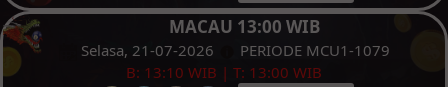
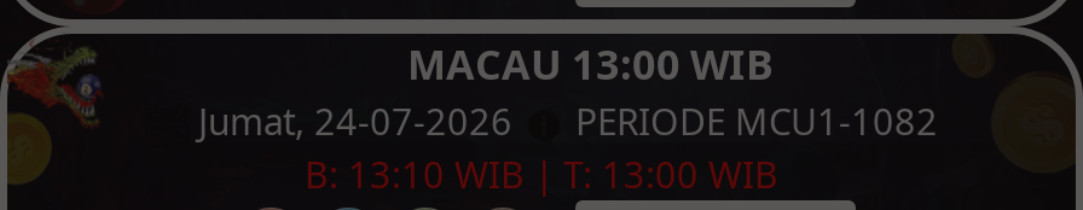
[80,40,389,60] Selasa, 21-07-2026 | PERIODE MCU1-1079 -> [198,96,938,144] Jumat, 24-07-2026 | PERIODE MCU1-1082

